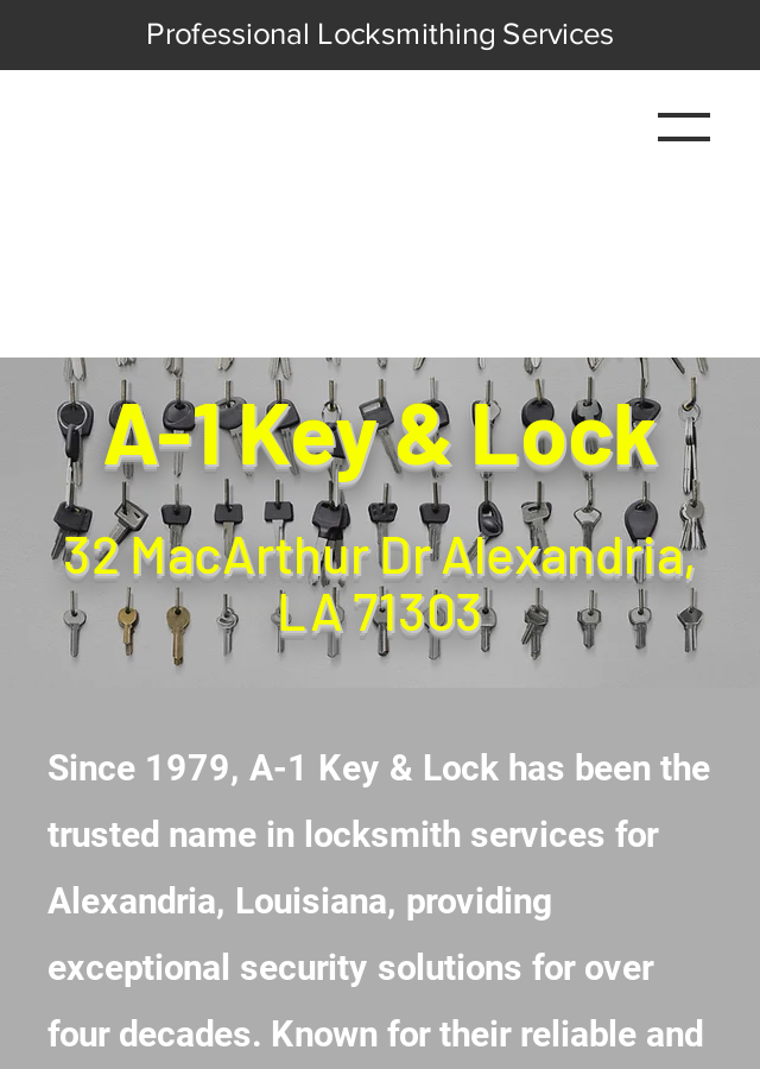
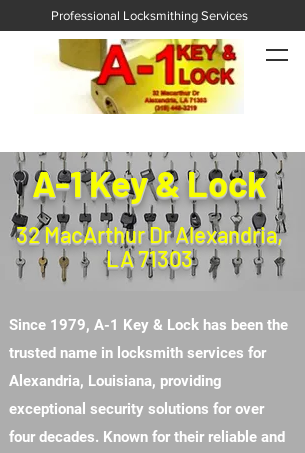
none -> [57,38,241,115] [image]

